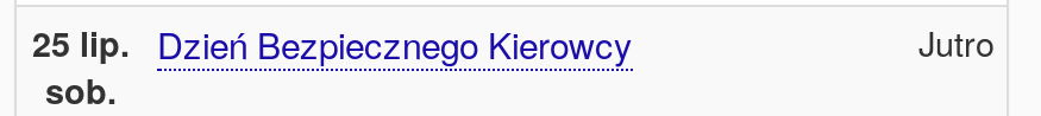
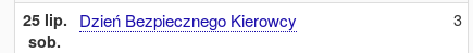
[918,17,995,66] Jutro -> [453,8,462,30] 3

